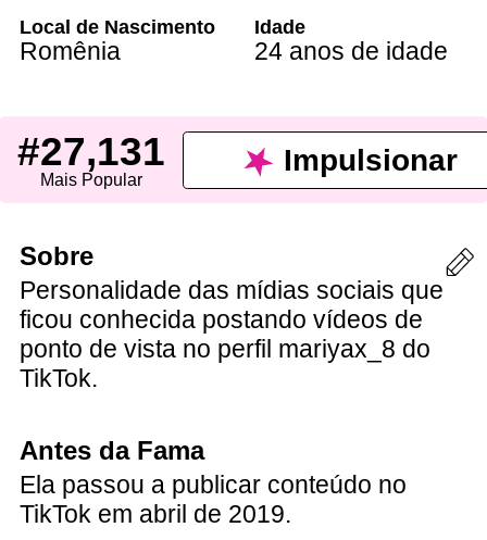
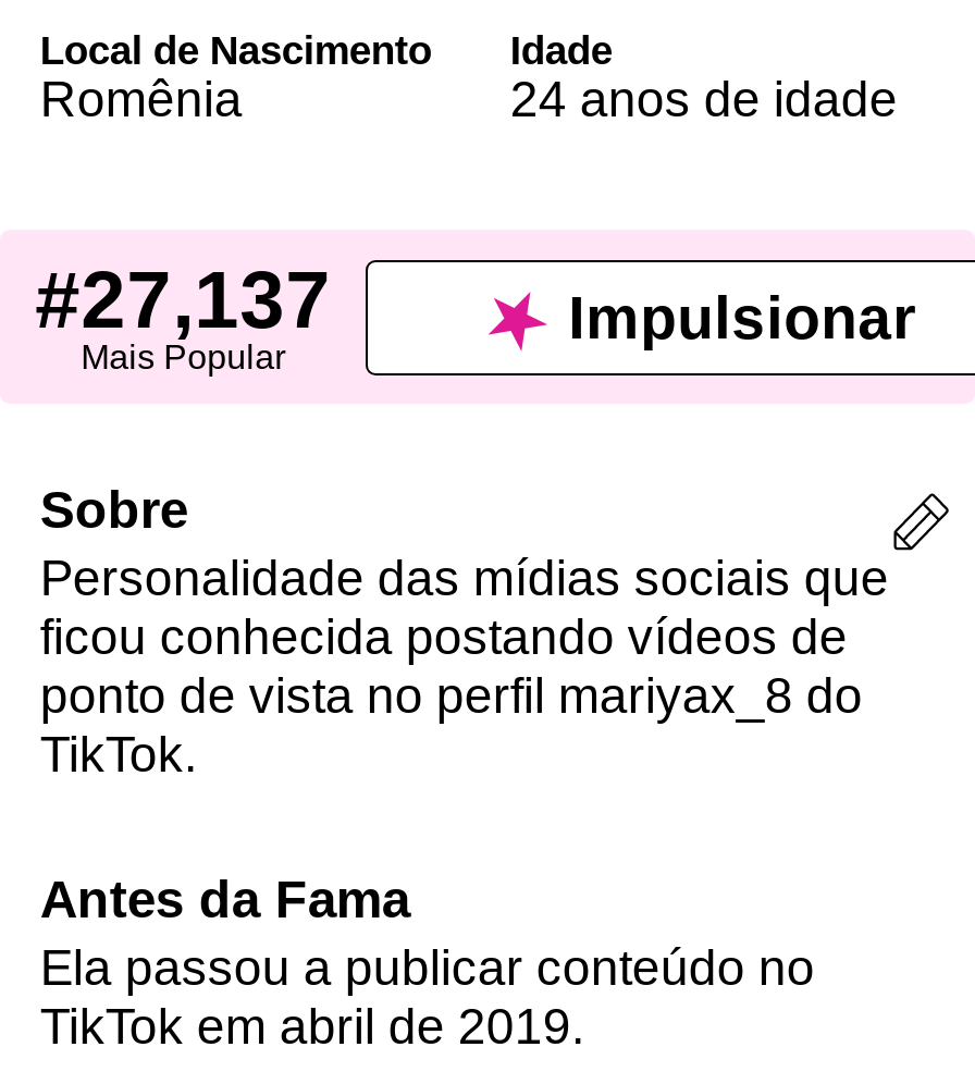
[18,129,165,173] #27,131 -> [35,255,331,344] #27,137

